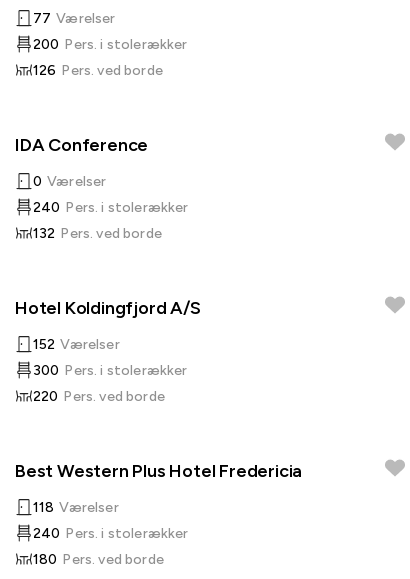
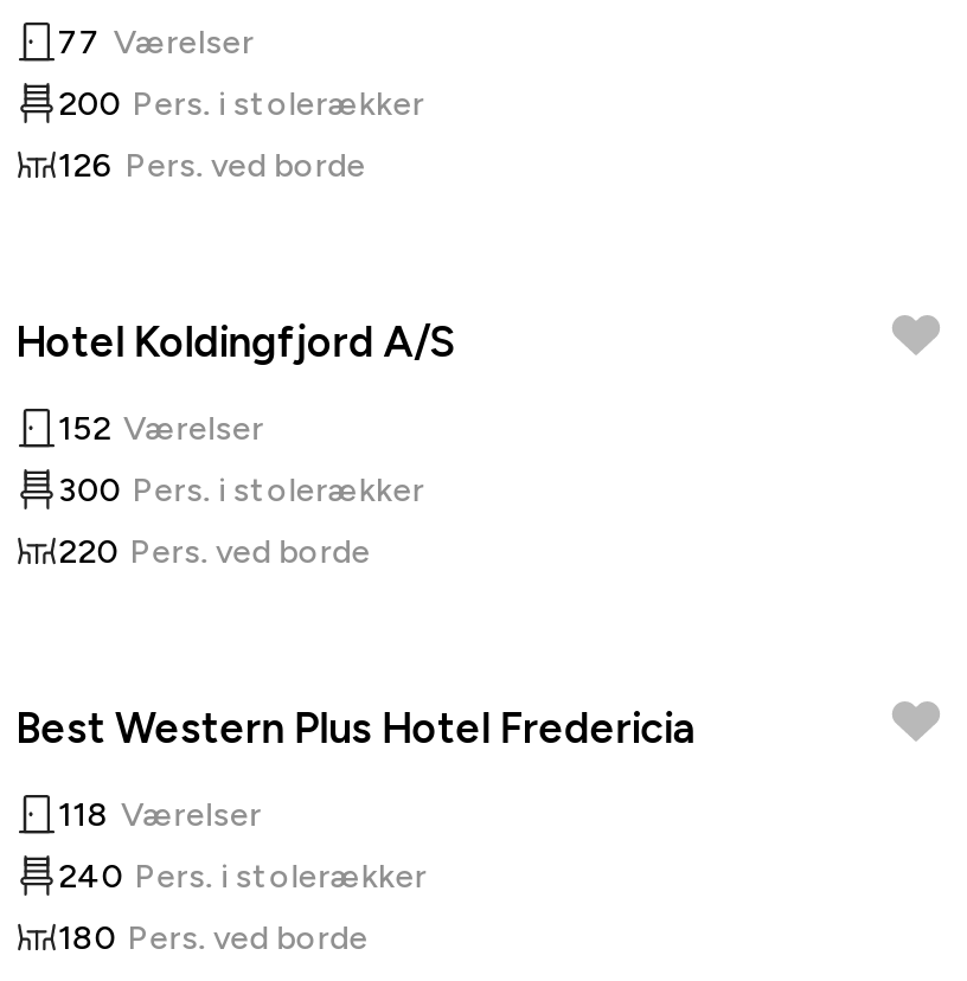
[15,134,188,241] IDA Conference | 0 Værelser | 240 Pers. i stolerækker | 132 Pers. ved borde -> none

